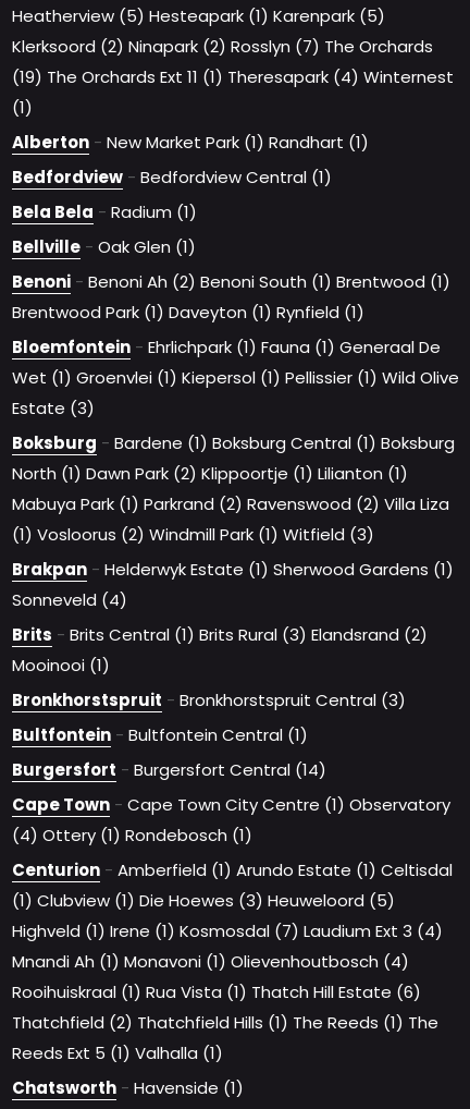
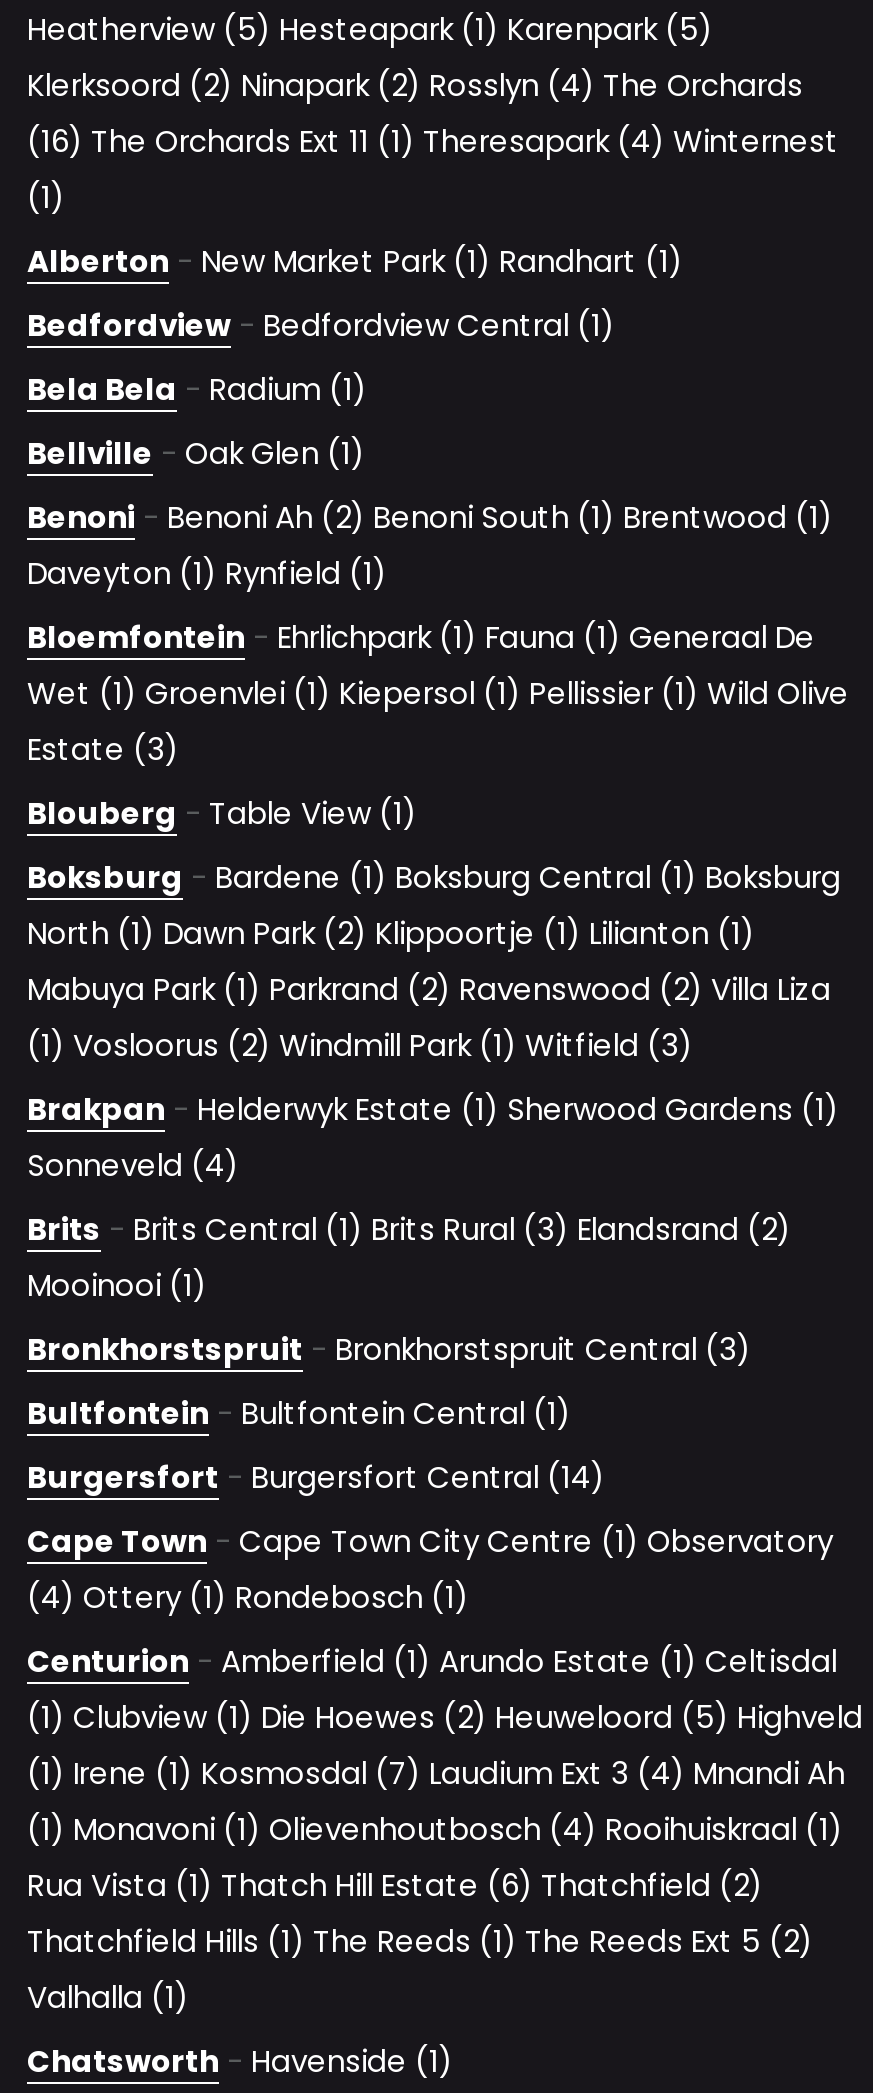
[12,35,433,58] Klerksoord (2) Ninapark (2) Rosslyn (7) The Orchards -> [27,64,803,106] Klerksoord (2) Ninapark (2) Rosslyn (4) The Orchards
[12,65,454,88] (19) The Orchards Ext 11 (1) Theresapark (4) Winternest -> [27,120,839,162] (16) The Orchards Ext 11 (1) Theresapark (4) Winternest
[12,301,364,324] Brentwood Park (1) Daveyton (1) Rynfield (1) -> [27,552,387,594] Daveyton (1) Rynfield (1)
none -> [27,792,417,834] Blouberg - Table View (1)
[12,889,443,1064] (1) Clubview (1) Die Hoewes (3) Heuweloord (5) | Highveld (1) Irene (1) Kosmosdal (7) Laudium Ext 3 (4) | Mnandi Ah (1) Monavoni (1) Olievenhoutbosch (4) | Rooihuiskraal (1) Rua Vista (1) Thatch Hill Estate (6) | Thatchfield (2) Thatchfield Hills (1) The Reeds (1) The | Reeds Ext 5 (1) Valhalla (1) -> [27,1696,863,2018] (1) Clubview (1) Die Hoewes (2) Heuweloord (5) Highveld | (1) Irene (1) Kosmosdal (7) Laudium Ext 3 (4) Mnandi Ah | (1) Monavoni (1) Olievenhoutbosch (4) Rooihuiskraal (1) | Rua Vista (1) Thatch Hill Estate (6) Thatchfield (2) | Thatchfield Hills (1) The Reeds (1) The Reeds Ext 5 (2) | Valhalla (1)

